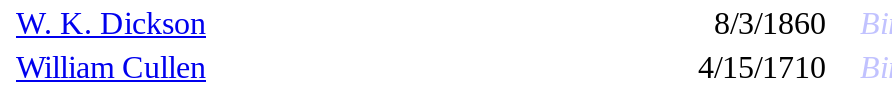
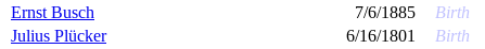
[16,7,826,41] W. K. Dickson | 8/3/1860 -> [11,4,416,22] Ernst Busch | 7/6/1885
[16,51,826,85] William Cullen | 4/15/1710 -> [11,27,416,45] Julius Plücker | 6/16/1801

